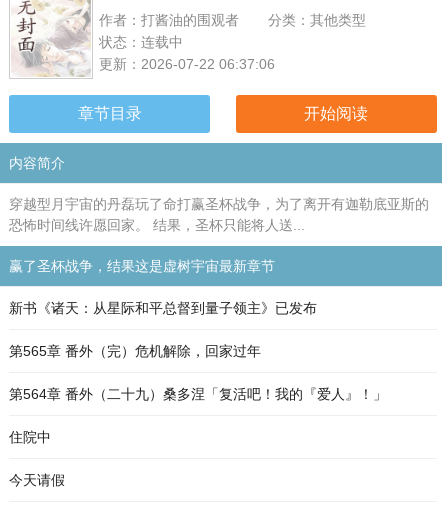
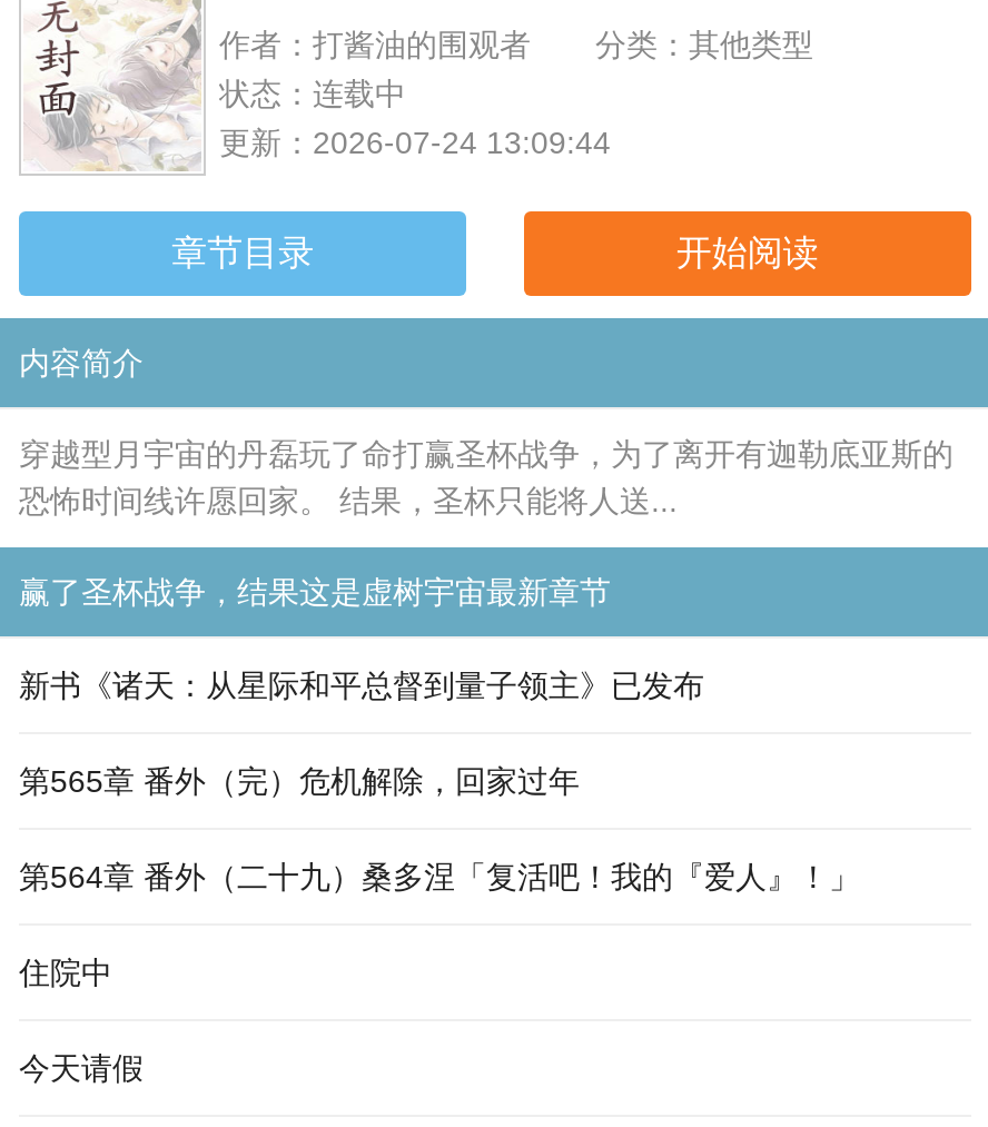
[99,56,275,72] 更新：2026-07-22 06:37:06 -> [219,125,611,160] 更新：2026-07-24 13:09:44

